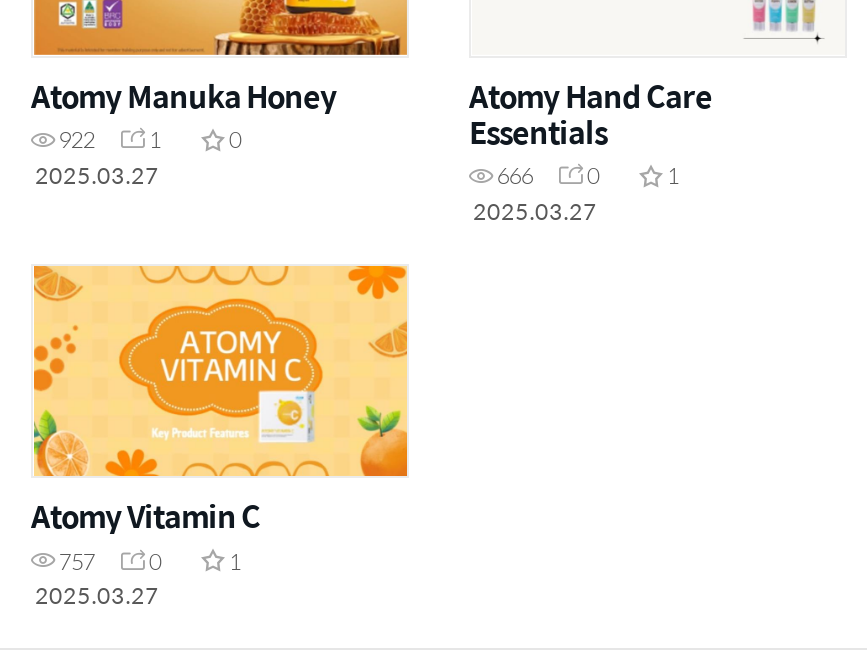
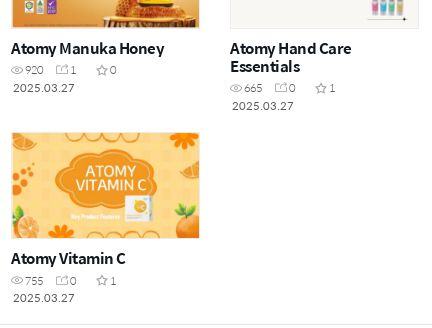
[59,123,241,157] 922 1 0 -> [25,61,116,78] 920 1 0
[497,159,679,193] 666 0 1 -> [244,79,335,96] 665 0 1
[59,543,241,577] 757 0 1 -> [25,272,116,289] 755 0 1

